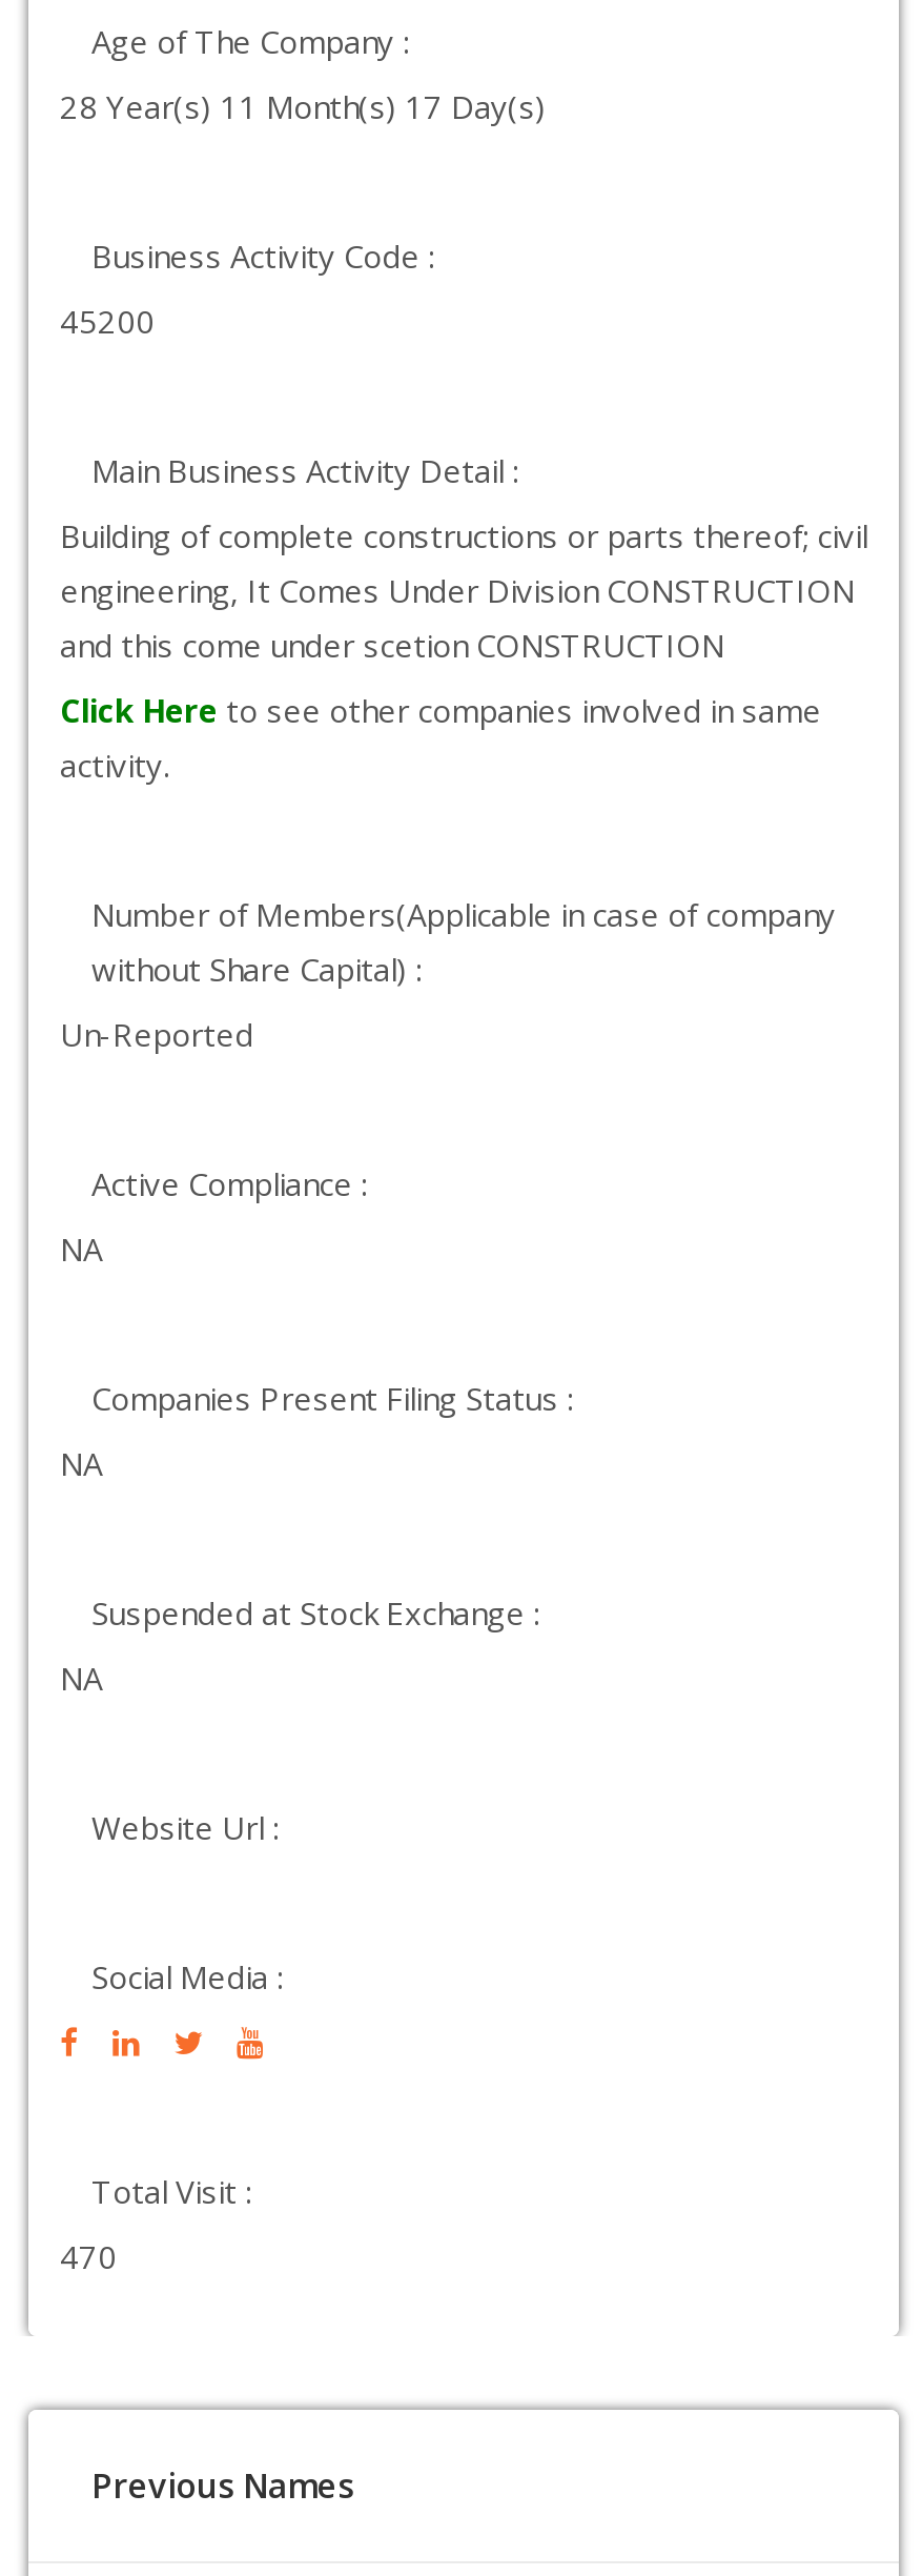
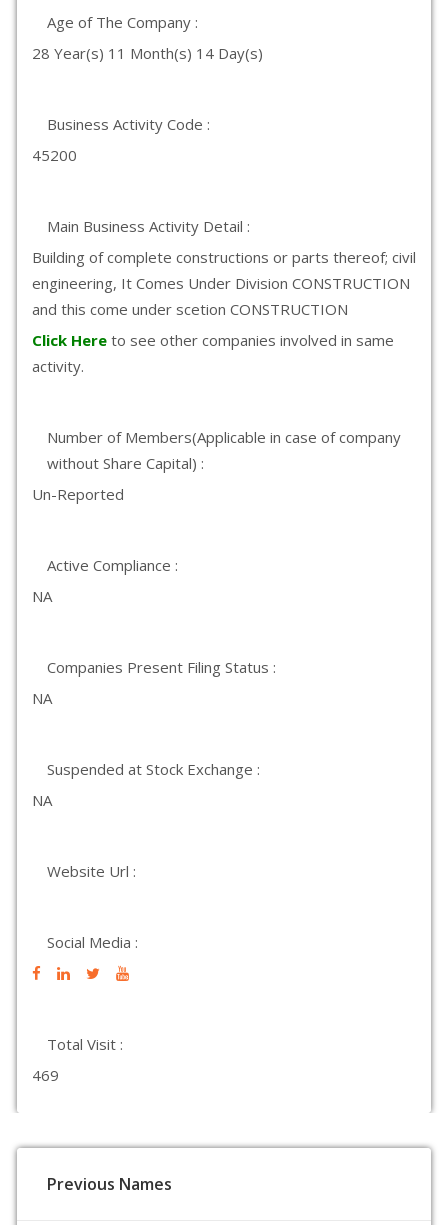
[60,85,546,127] 28 Year(s) 11 Month(s) 17 Day(s) -> [32,43,263,63] 28 Year(s) 11 Month(s) 14 Day(s)
[60,2235,117,2277] 470 -> [32,1065,59,1085] 469

